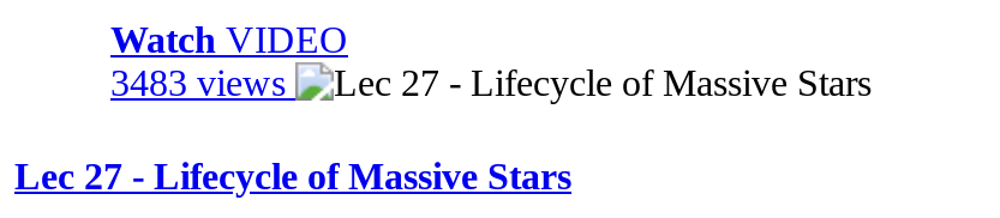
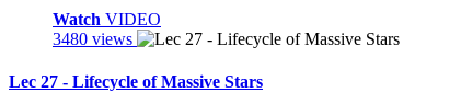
[110,61,295,102] 3483 views -> [53,29,137,48] 3480 views

